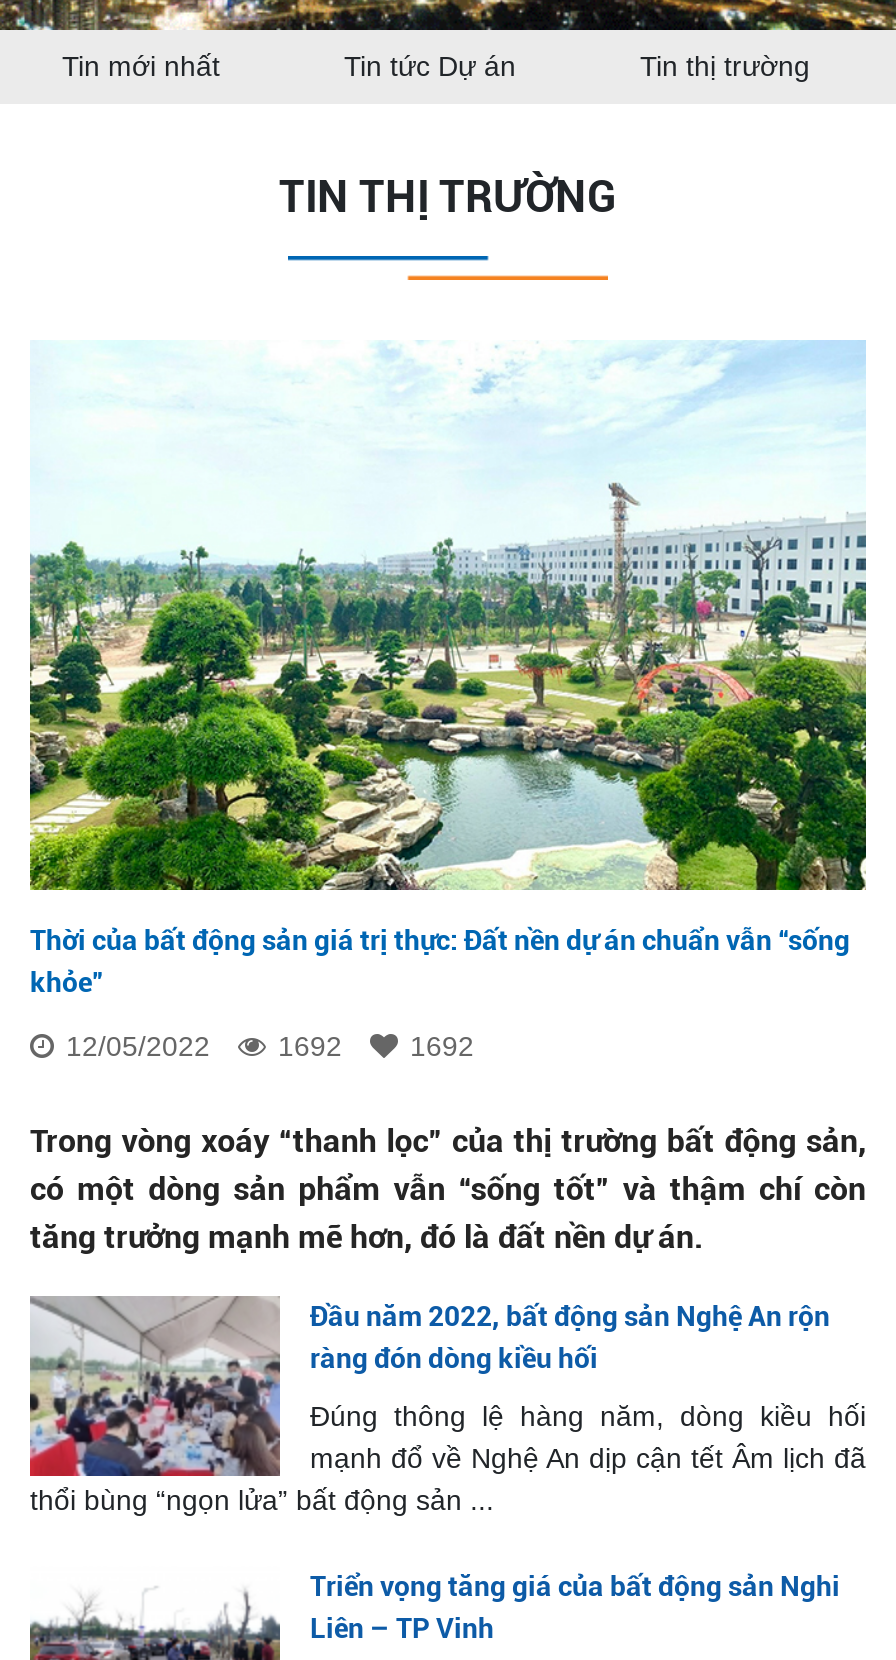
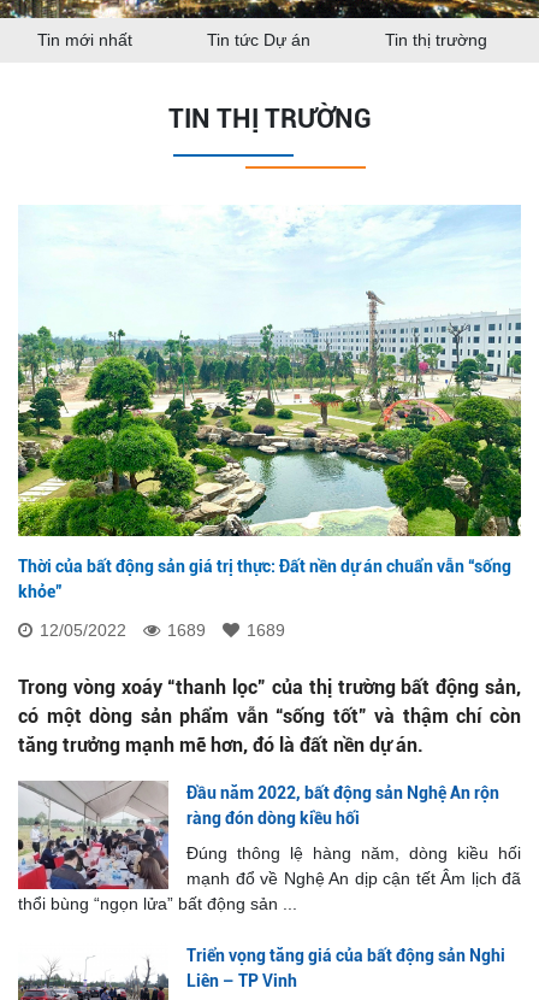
[270,1030,350,1062] 1692 -> [162,620,211,640] 1689
[402,1030,474,1062] 1692 -> [242,620,285,640] 1689

